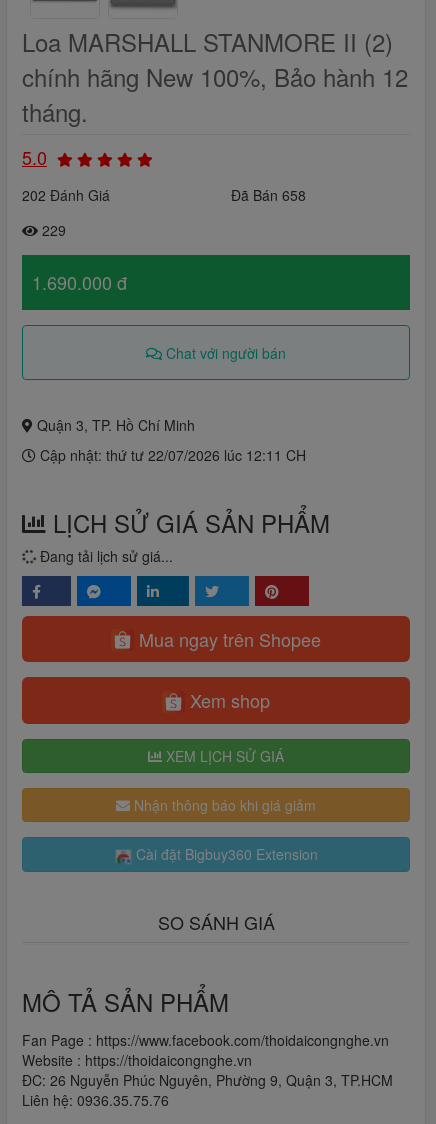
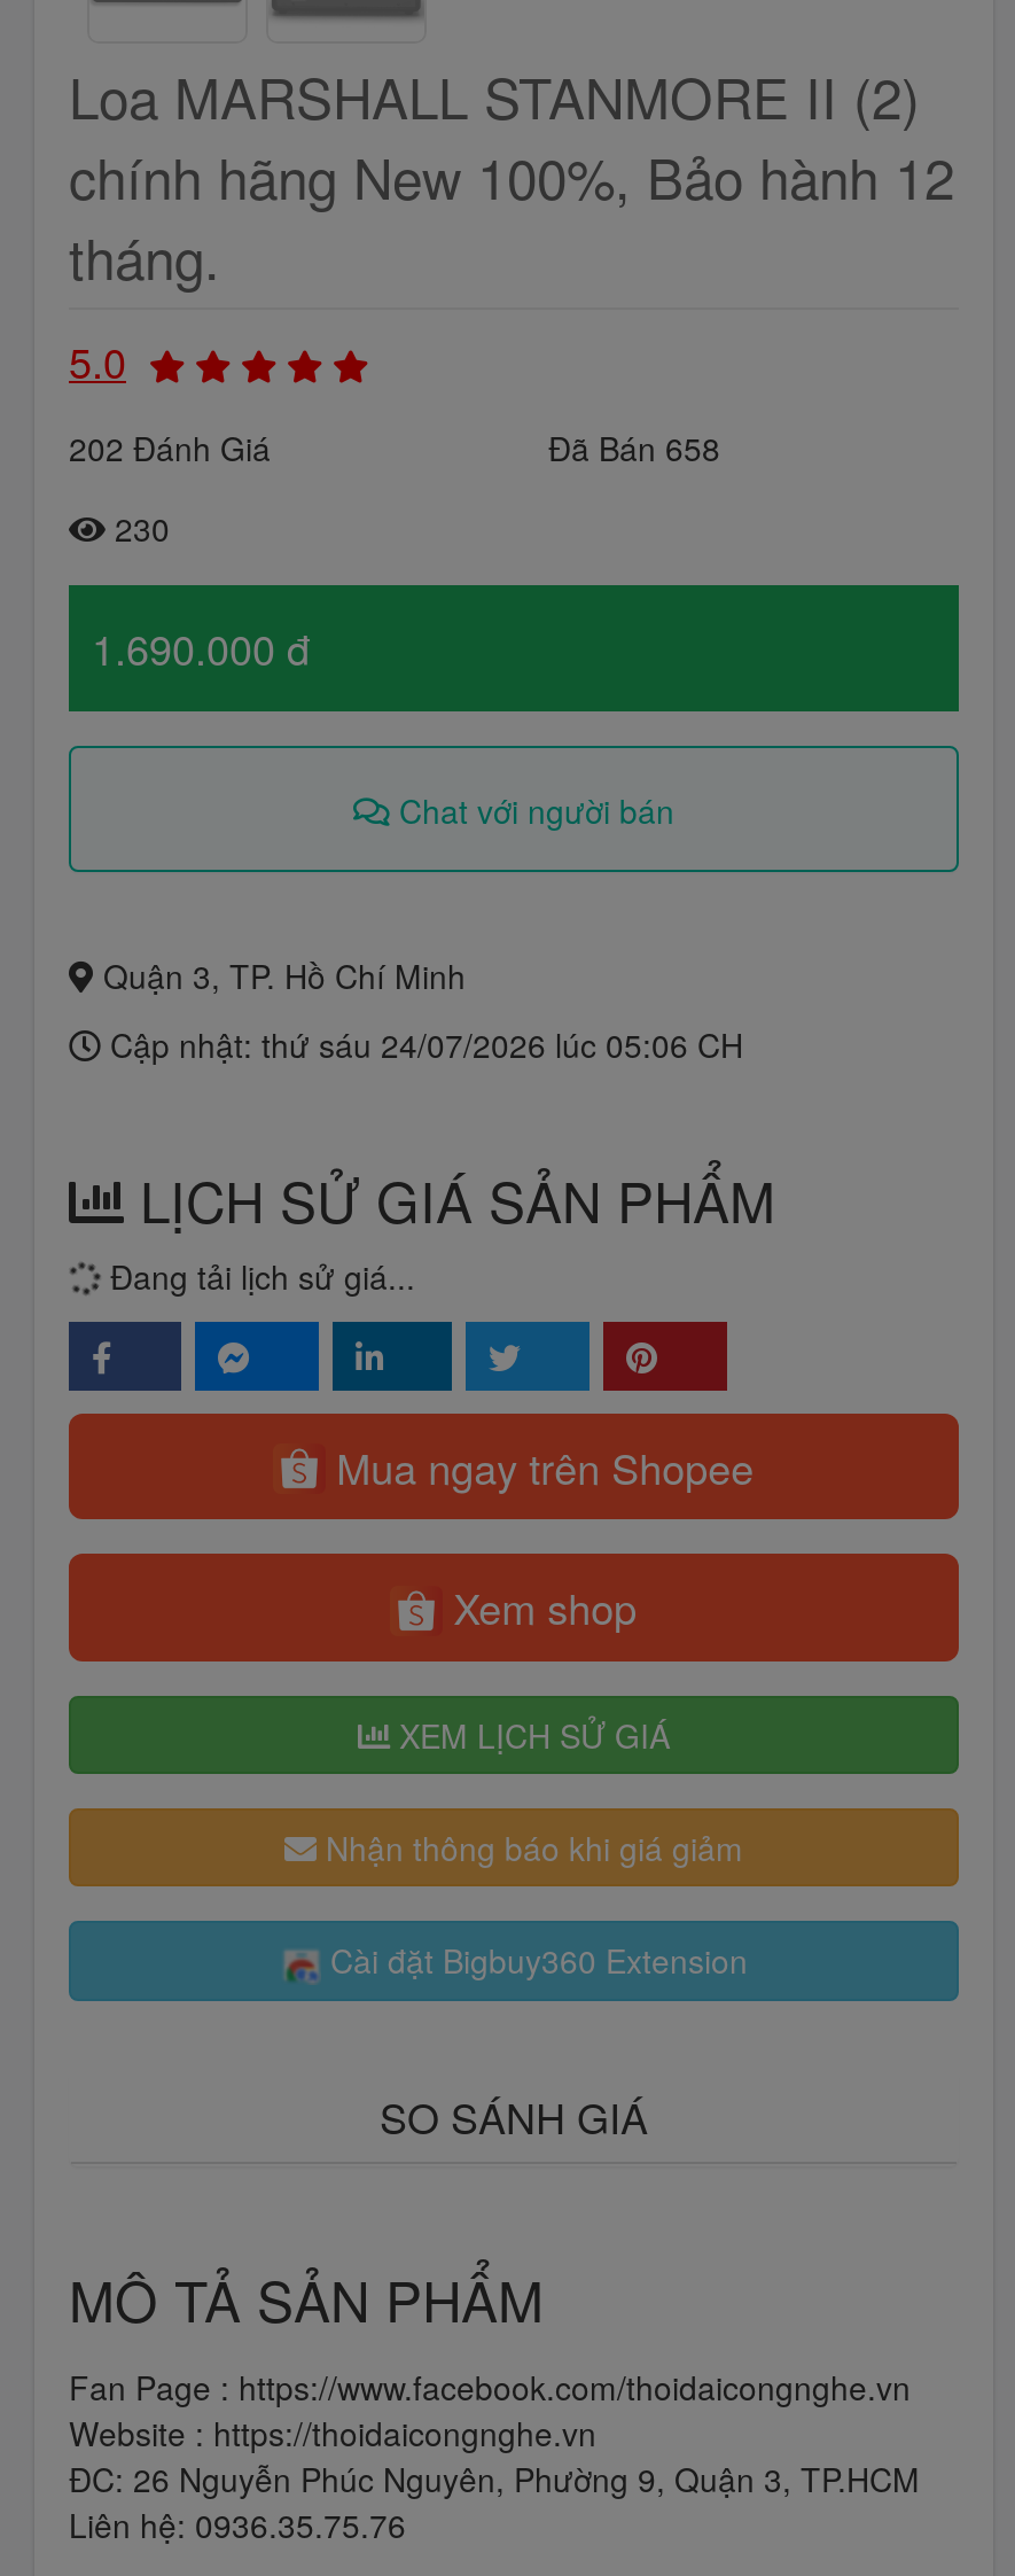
[38,220,66,240] 229 -> [106,505,170,551] 230
[36,445,306,465] Cập nhật: thứ tư 22/07/2026 lúc 12:11 CH -> [101,1021,743,1067] Cập nhật: thứ sáu 24/07/2026 lúc 05:06 CH

